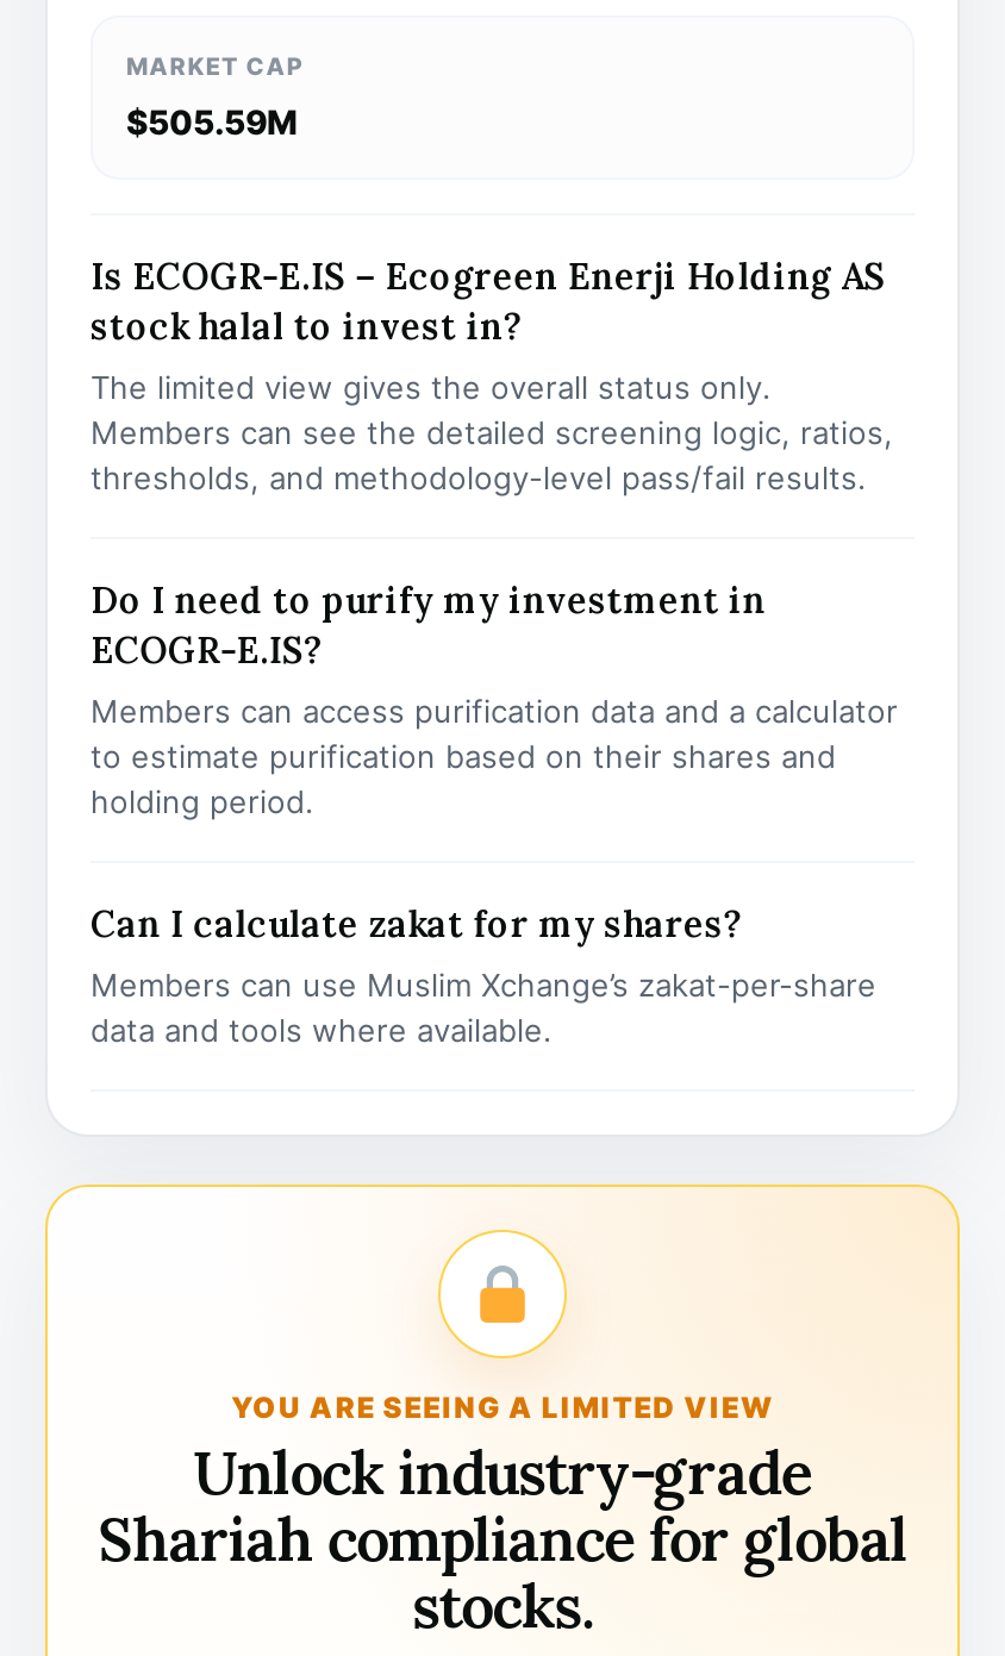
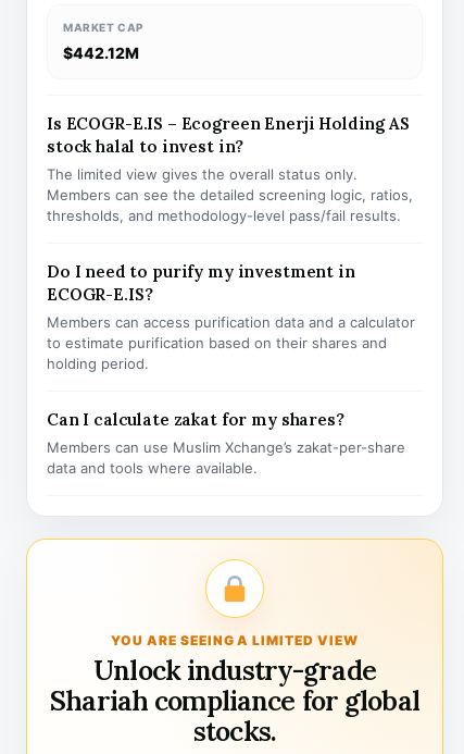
[126,101,298,142] $505.59M -> [63,44,139,62] $442.12M

